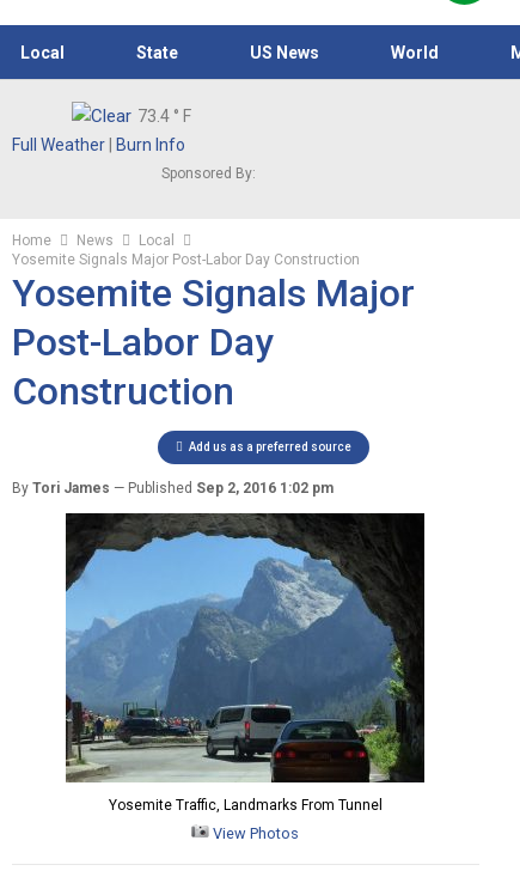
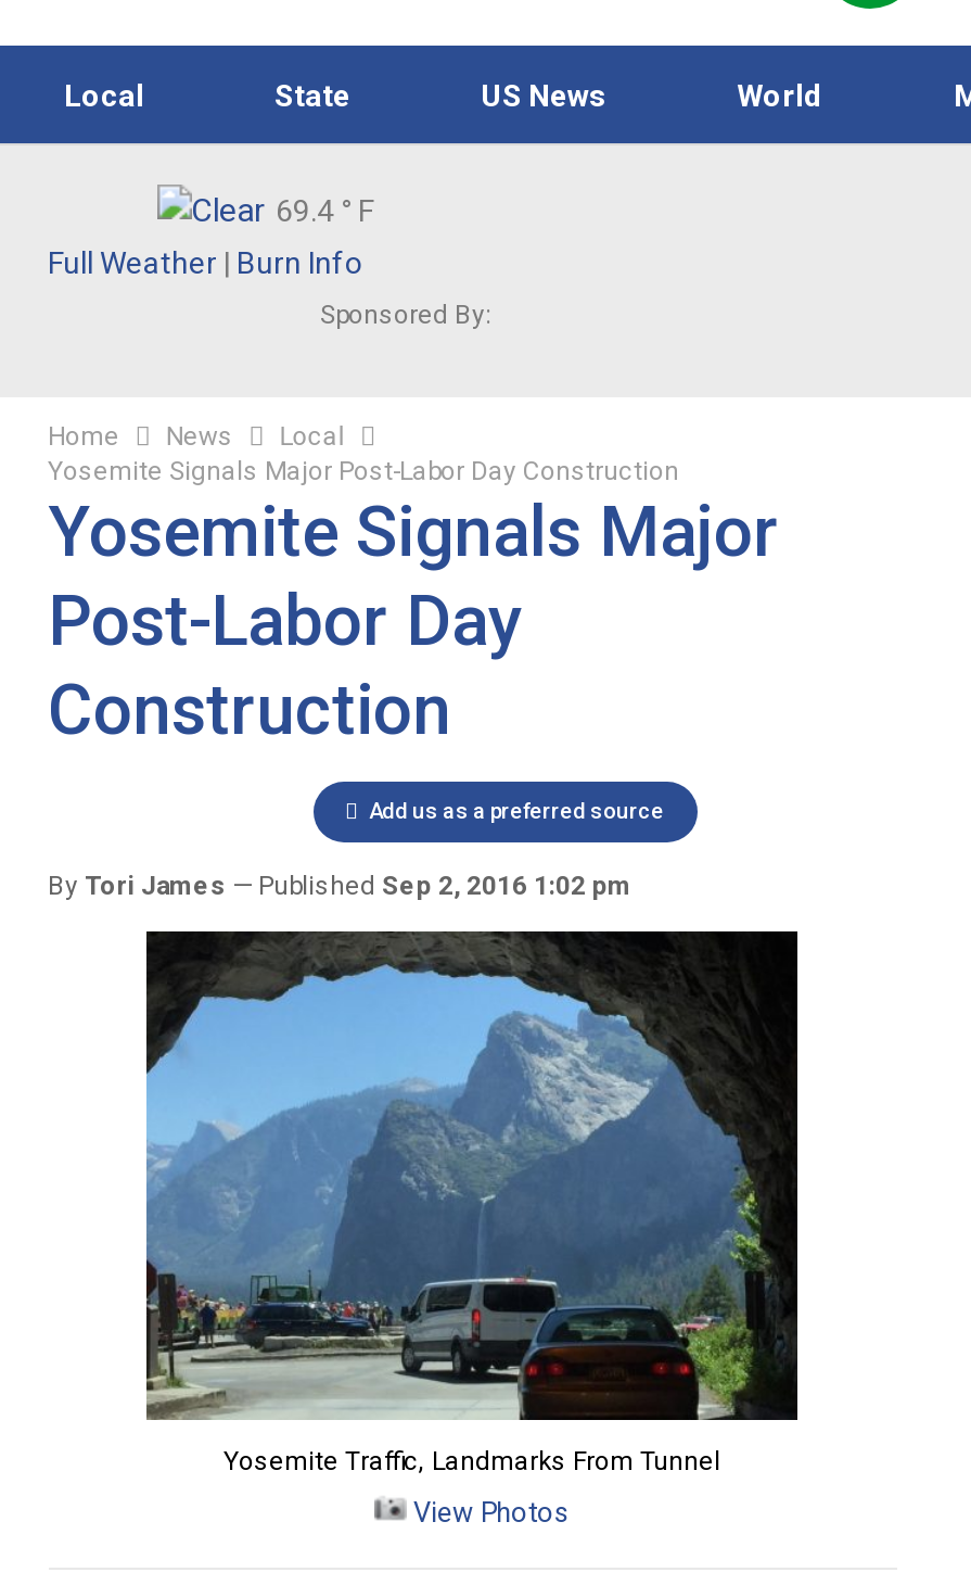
[137,106,191,126] 73.4 ° F -> [276,193,373,228] 69.4 ° F

